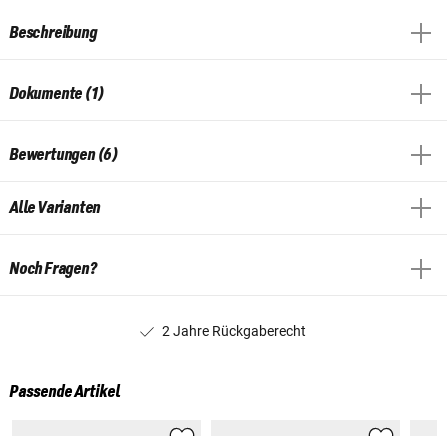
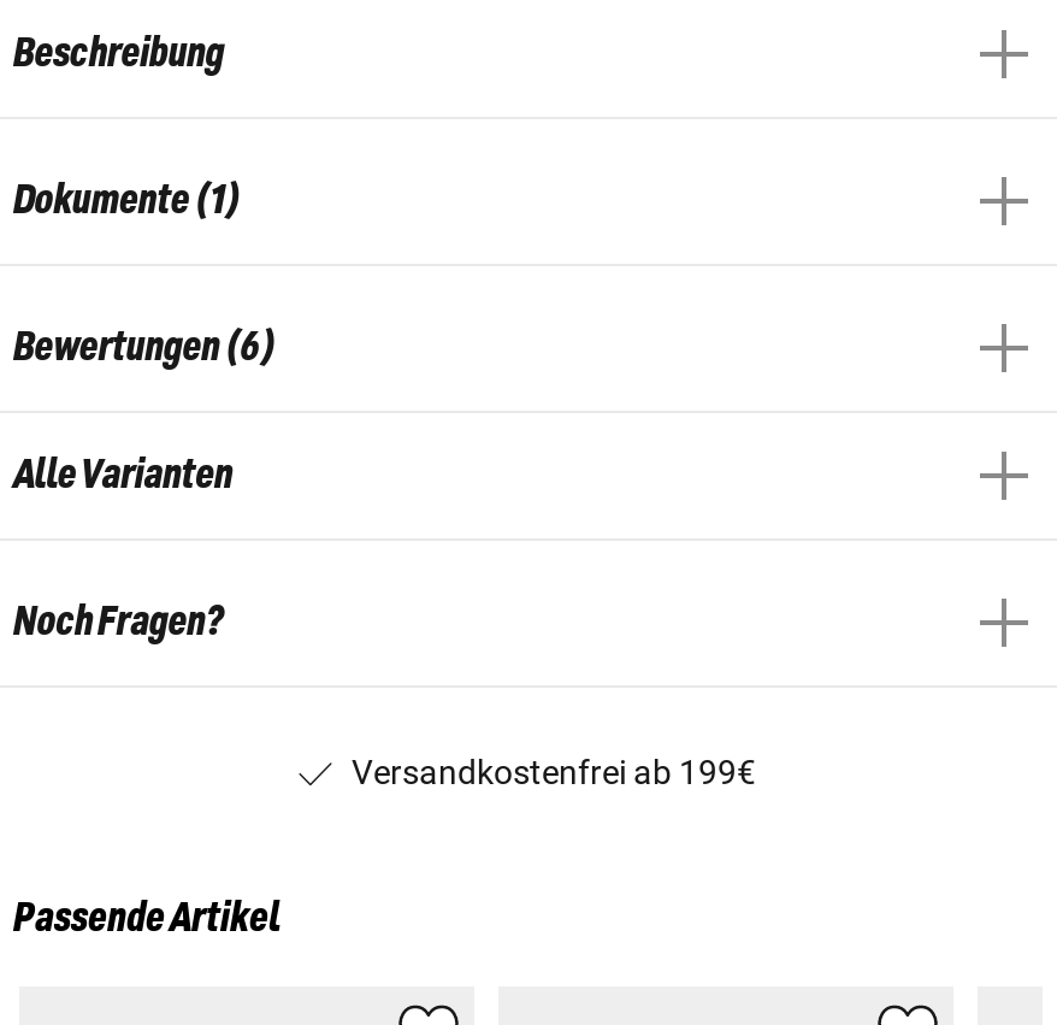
[162,323,306,339] 2 Jahre Rückgaberecht -> [352,752,756,791] Versandkostenfrei ab 199€

